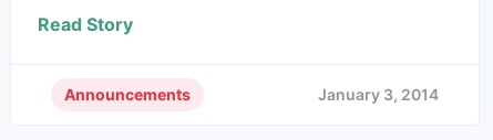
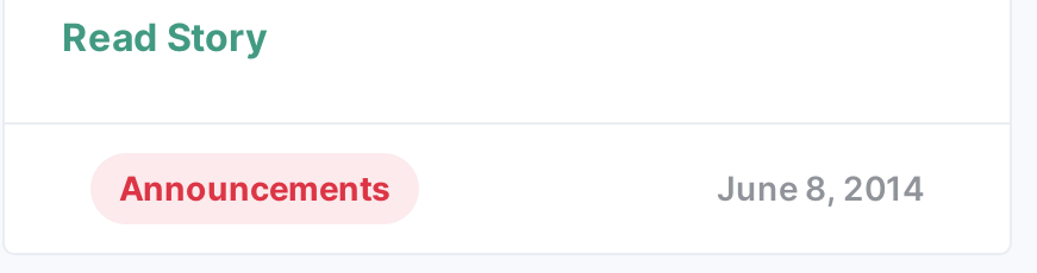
[318,85,439,104] January 3, 2014 -> [717,168,924,208] June 8, 2014

